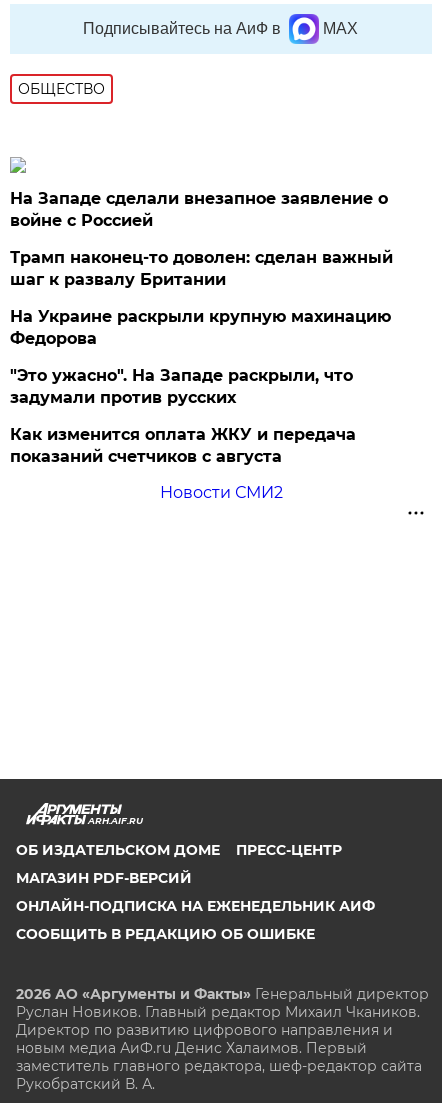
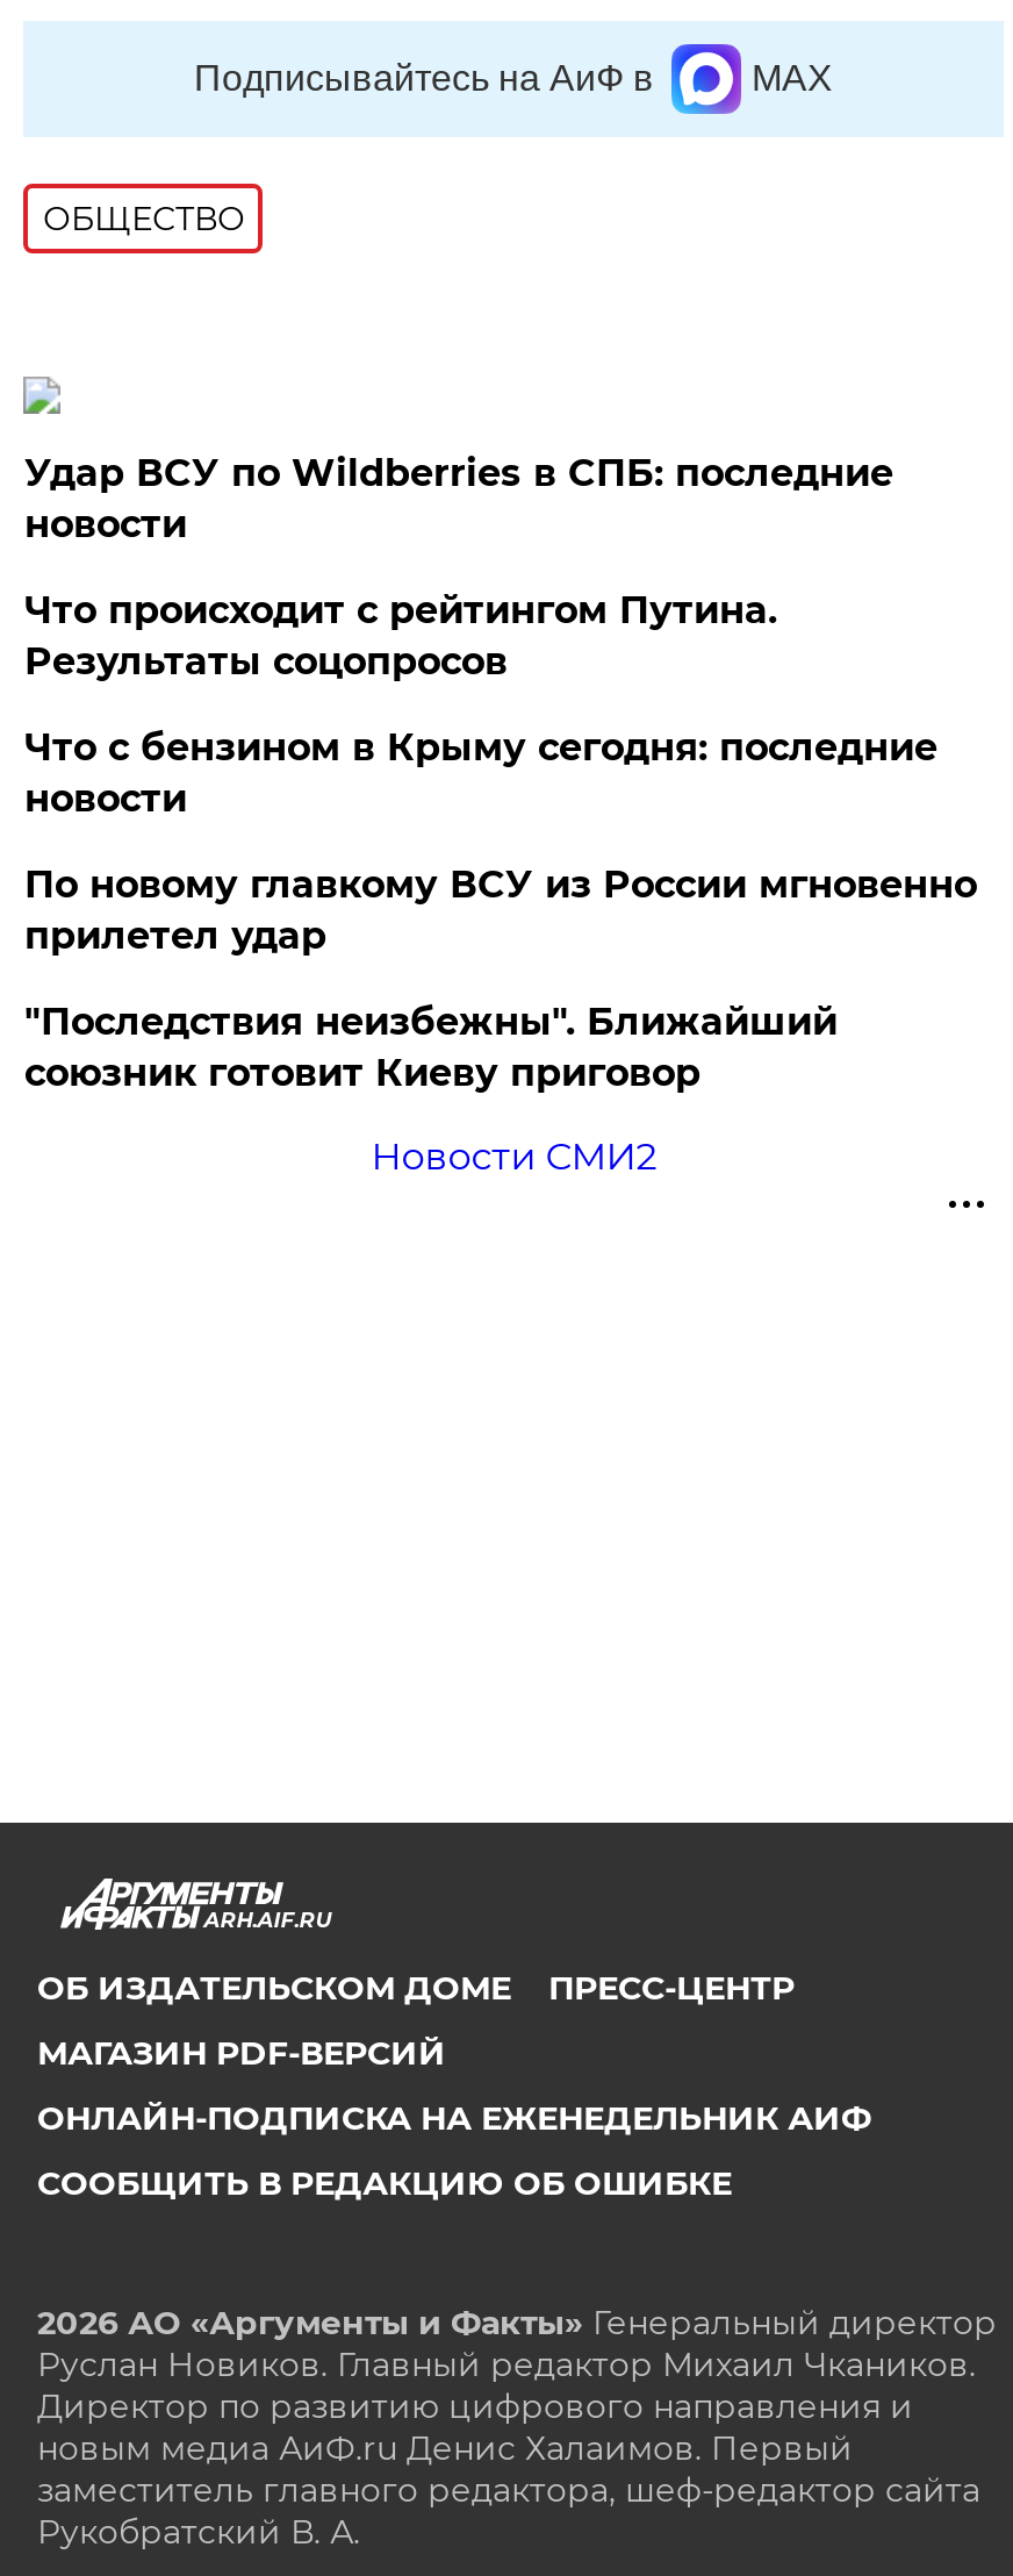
[10,189,388,230] На Западе сделали внезапное заявление о | войне с Россией -> [24,451,893,546] Удар ВСУ по Wildberries в СПБ: последние | новости
[10,248,393,289] Трамп наконец-то доволен: сделан важный | шаг к развалу Британии -> [24,588,777,684] Что происходит с рейтингом Путина. | Результаты соцопросов
[10,307,391,348] На Украине раскрыли крупную махинацию | Федорова -> [24,725,937,821] Что с бензином в Крыму сегодня: последние | новости
[10,366,353,407] "Это ужасно". На Западе раскрыли, что | задумали против русских -> [24,863,977,958] По новому главкому ВСУ из России мгновенно | прилетел удар
[10,425,356,466] Как изменится оплата ЖКУ и передача | показаний счетчиков с августа -> [24,1000,837,1095] "Последствия неизбежны". Ближайший | союзник готовит Киеву приговор

